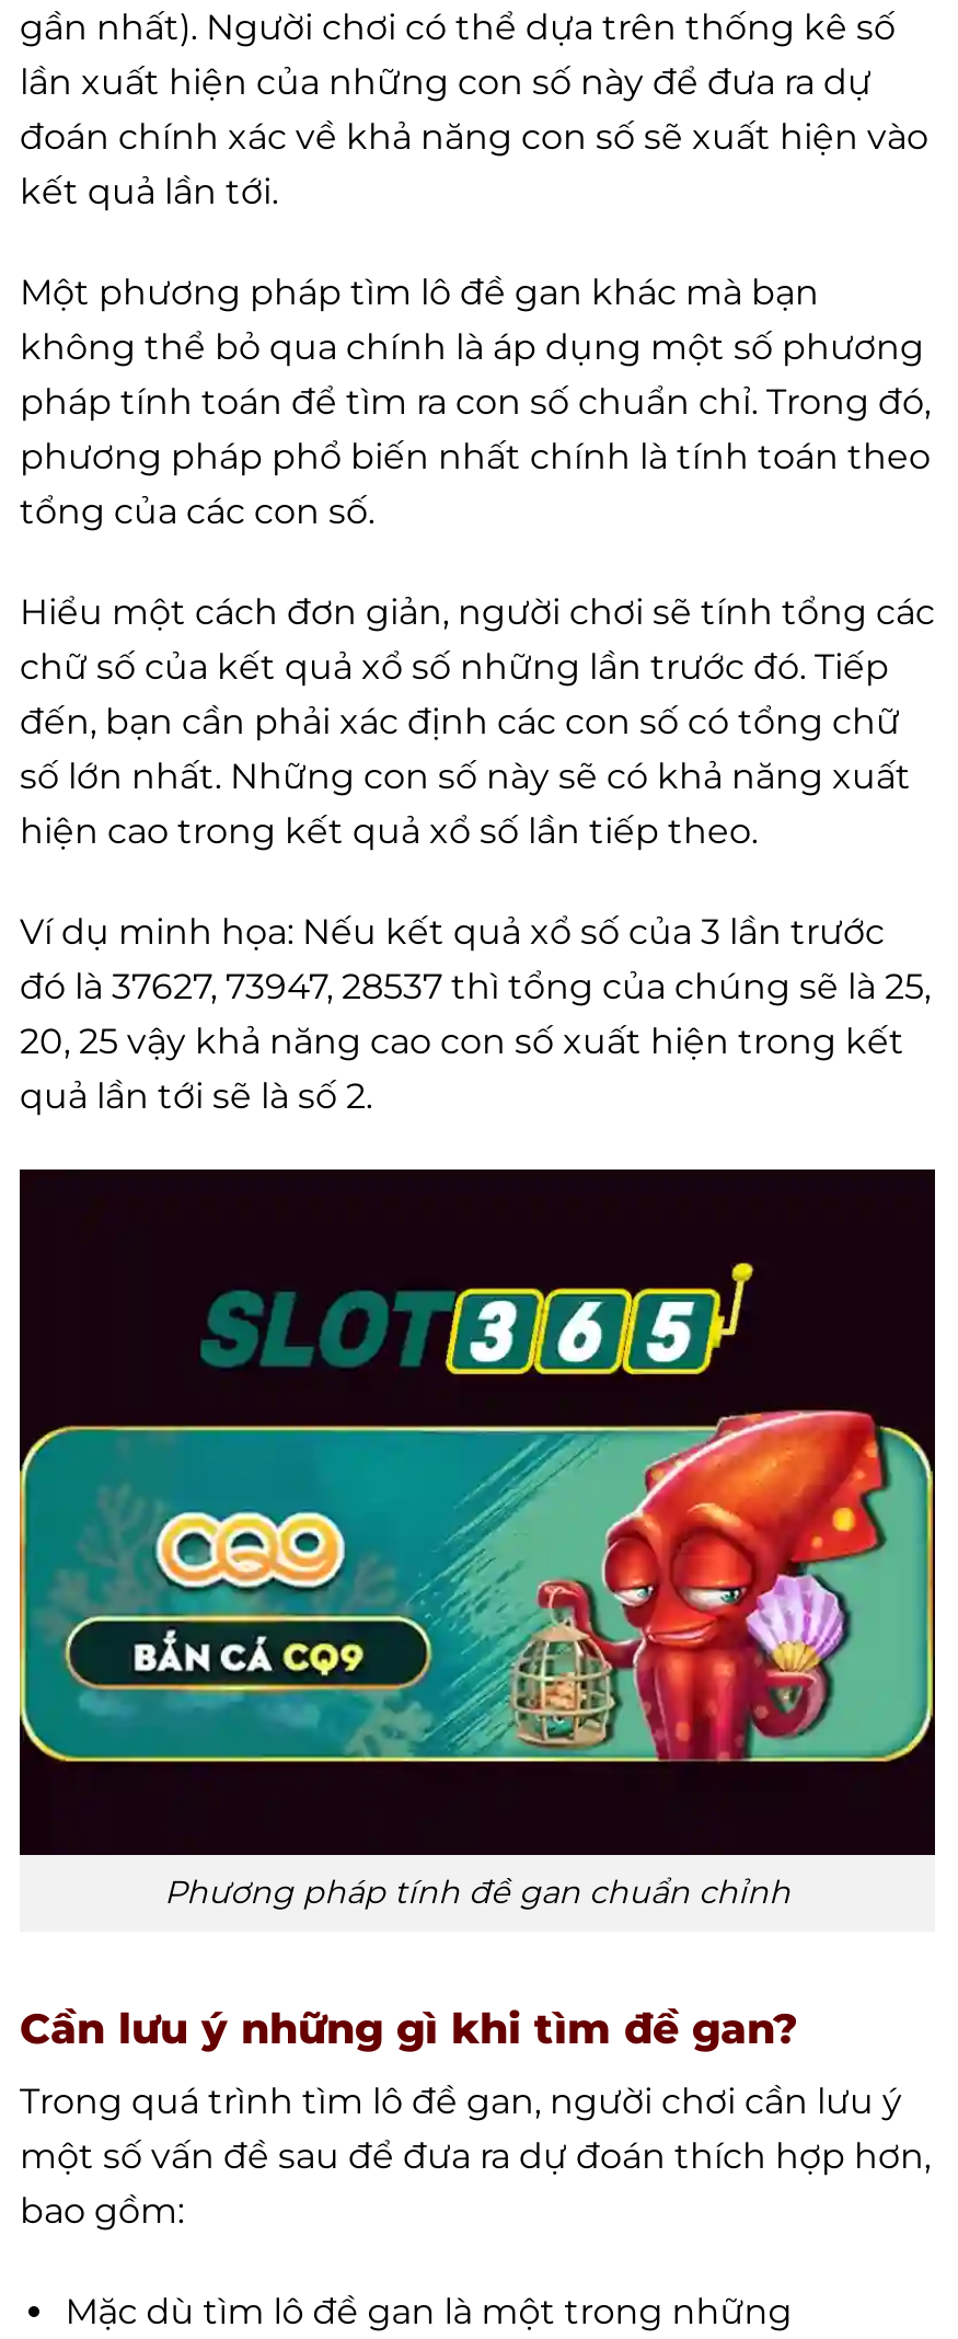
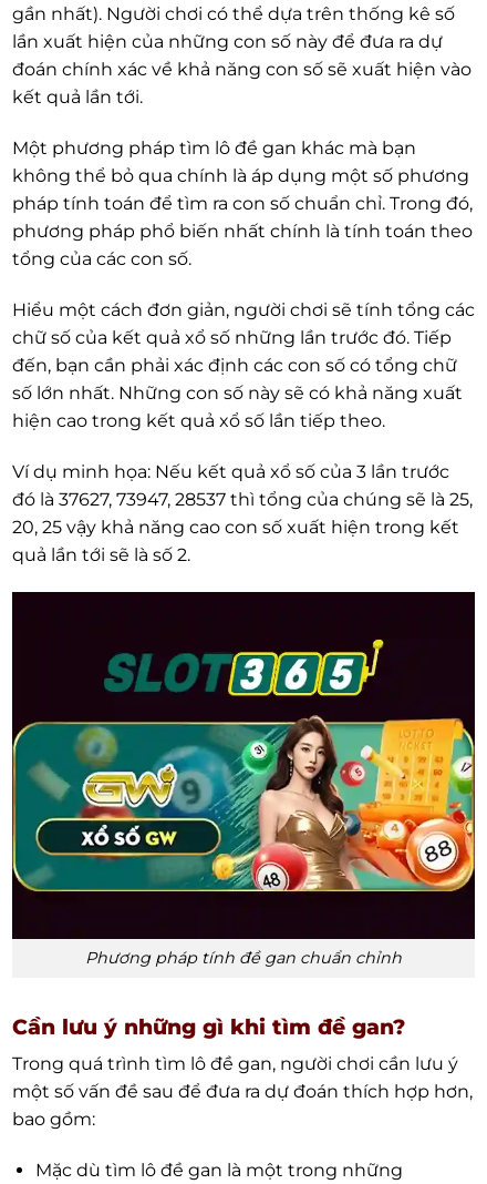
[18,1408,935,1763] [image] -> [11,714,475,892] [image]

